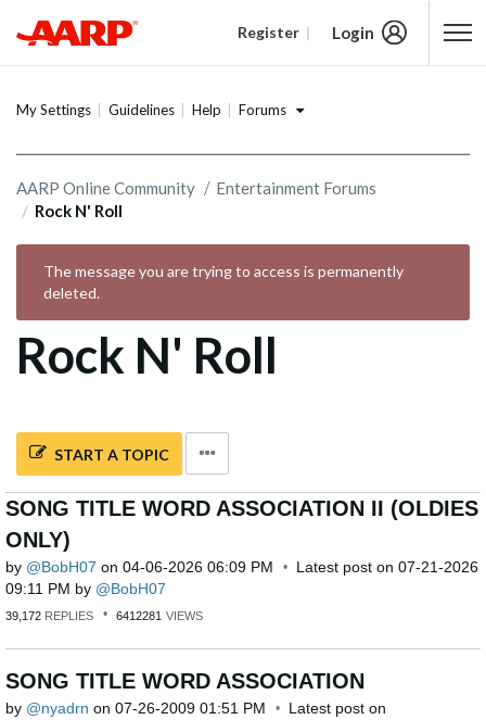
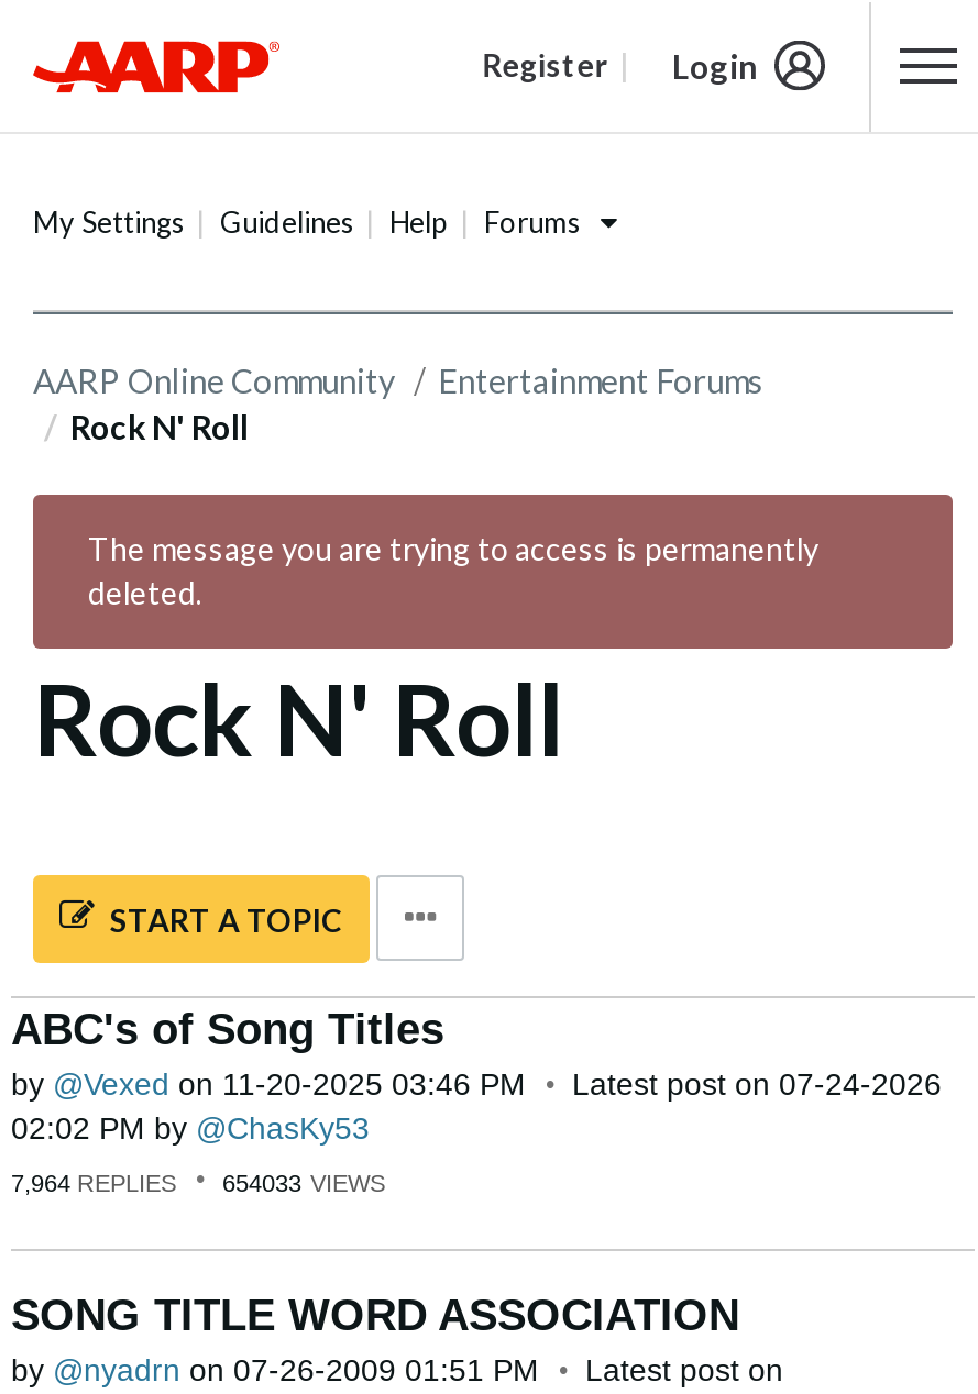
[5,496,478,551] SONG TITLE WORD ASSOCIATION II (OLDIES | ONLY) -> [11,1004,444,1053] ABC's of Song Titles
[5,558,478,597] BobH07 on 04-06-2026 06:09 PM | Latest post on 07-21-2026 | 09:11 PM by | BobH07 -> [11,1066,942,1145] Vexed on 11-20-2025 03:46 PM | Latest post on 07-24-2026 | 02:02 PM by | ChasKy53
[5,609,203,622] 39,172 REPLIES | 6412281 VIEWS -> [11,1170,385,1197] 7,964 REPLIES | 654033 VIEWS

